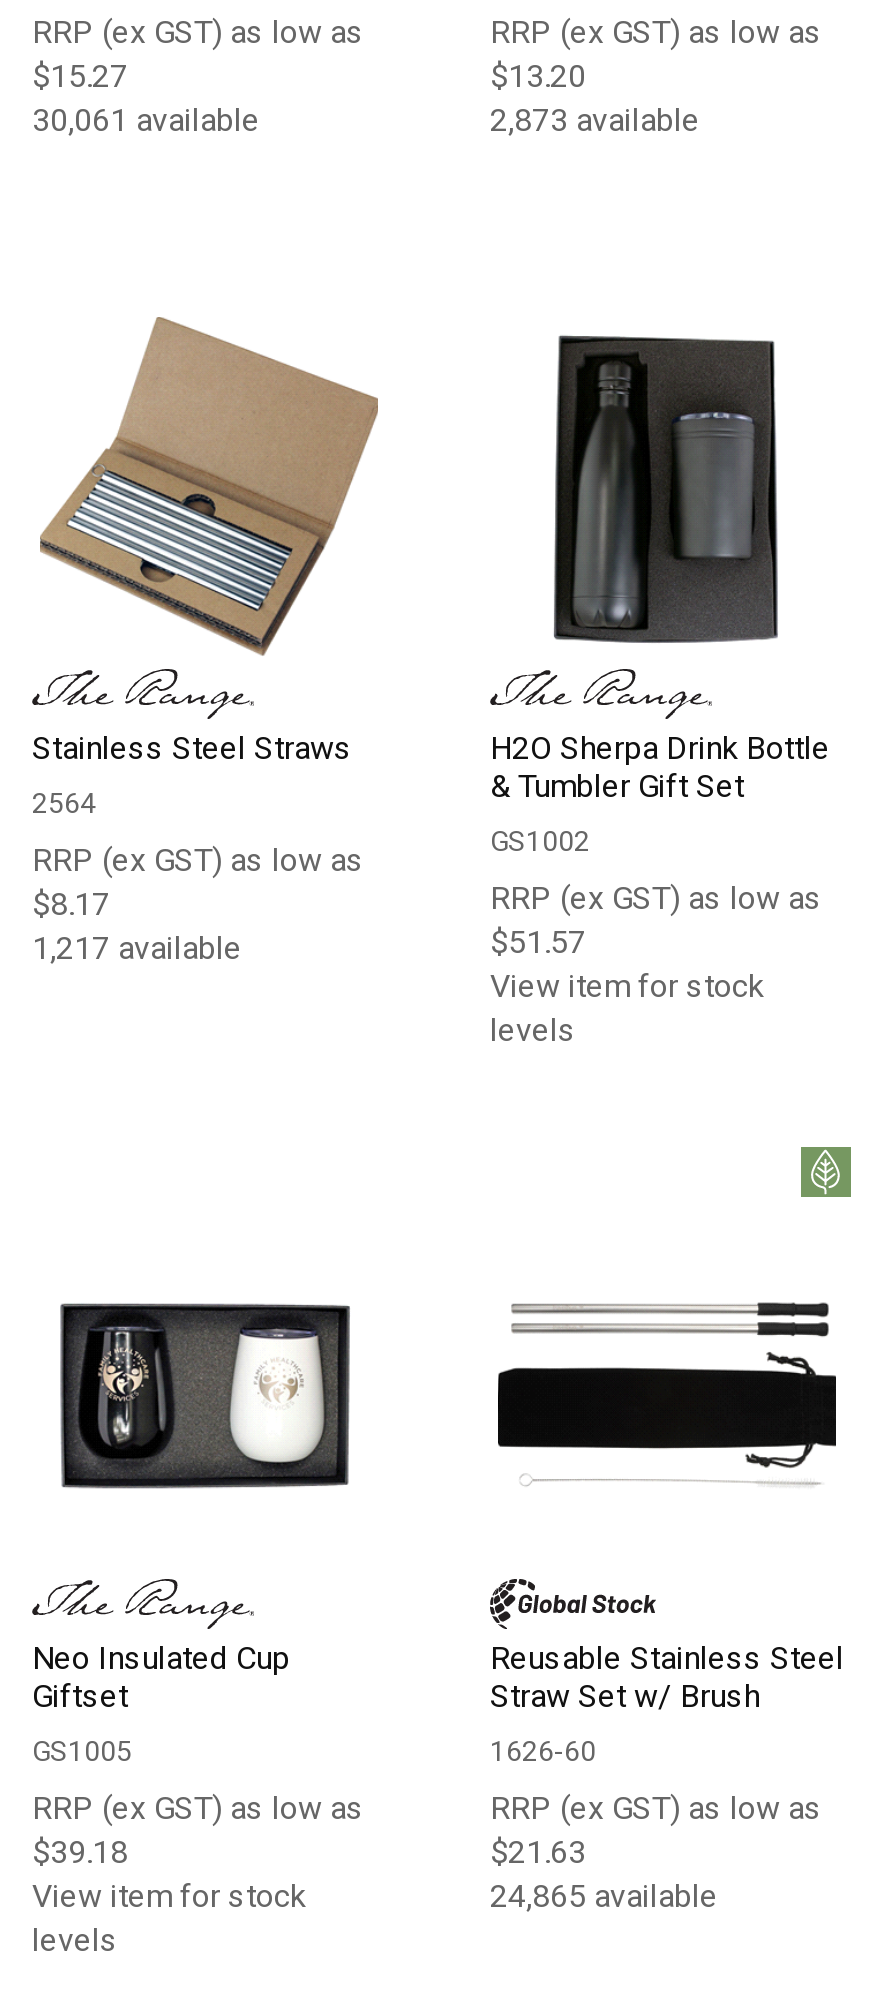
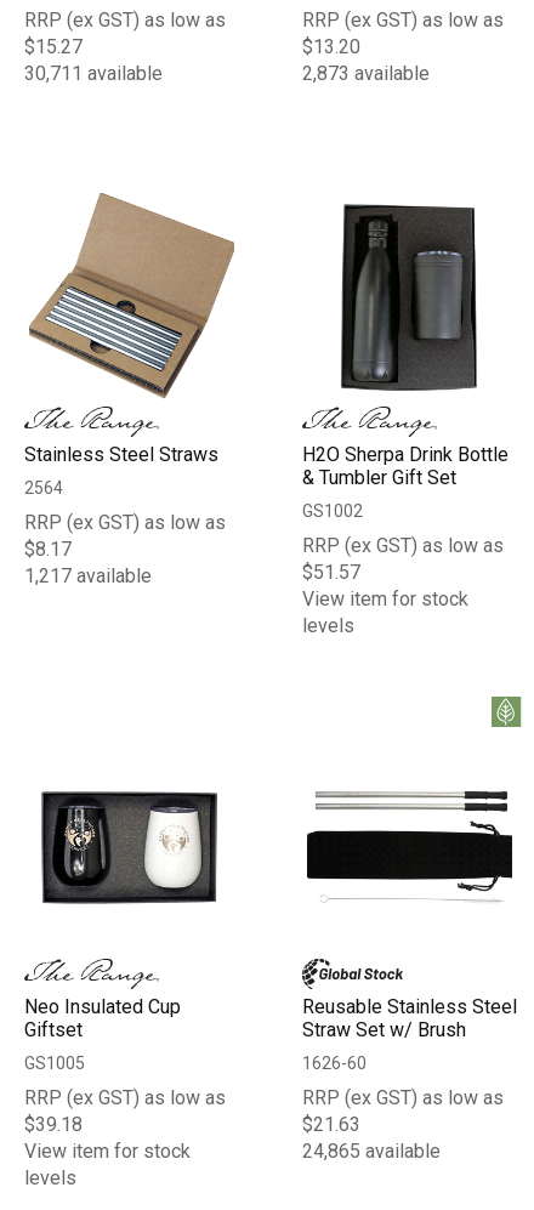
[32,101,260,139] 30,061 available -> [24,62,163,85] 30,711 available

